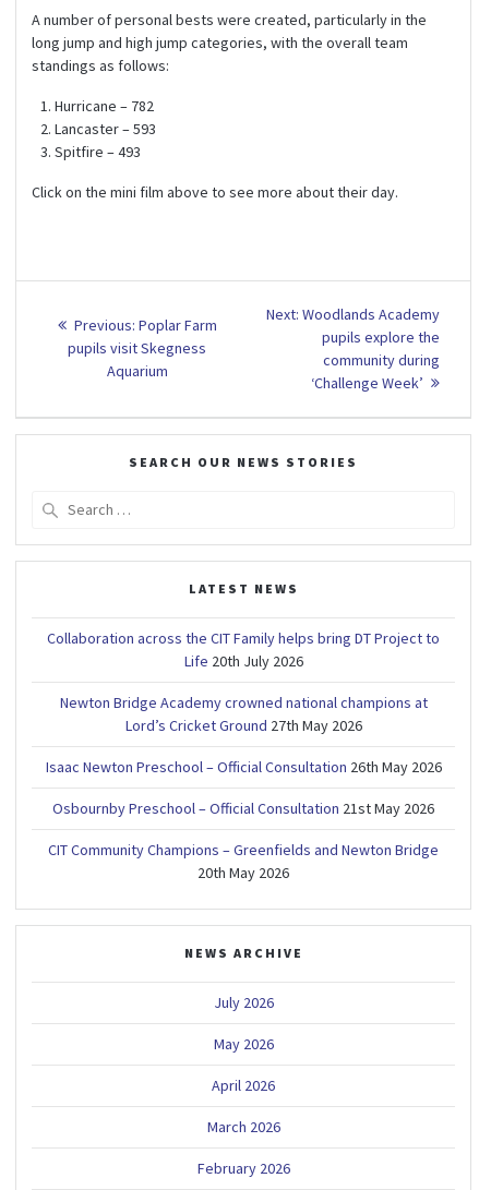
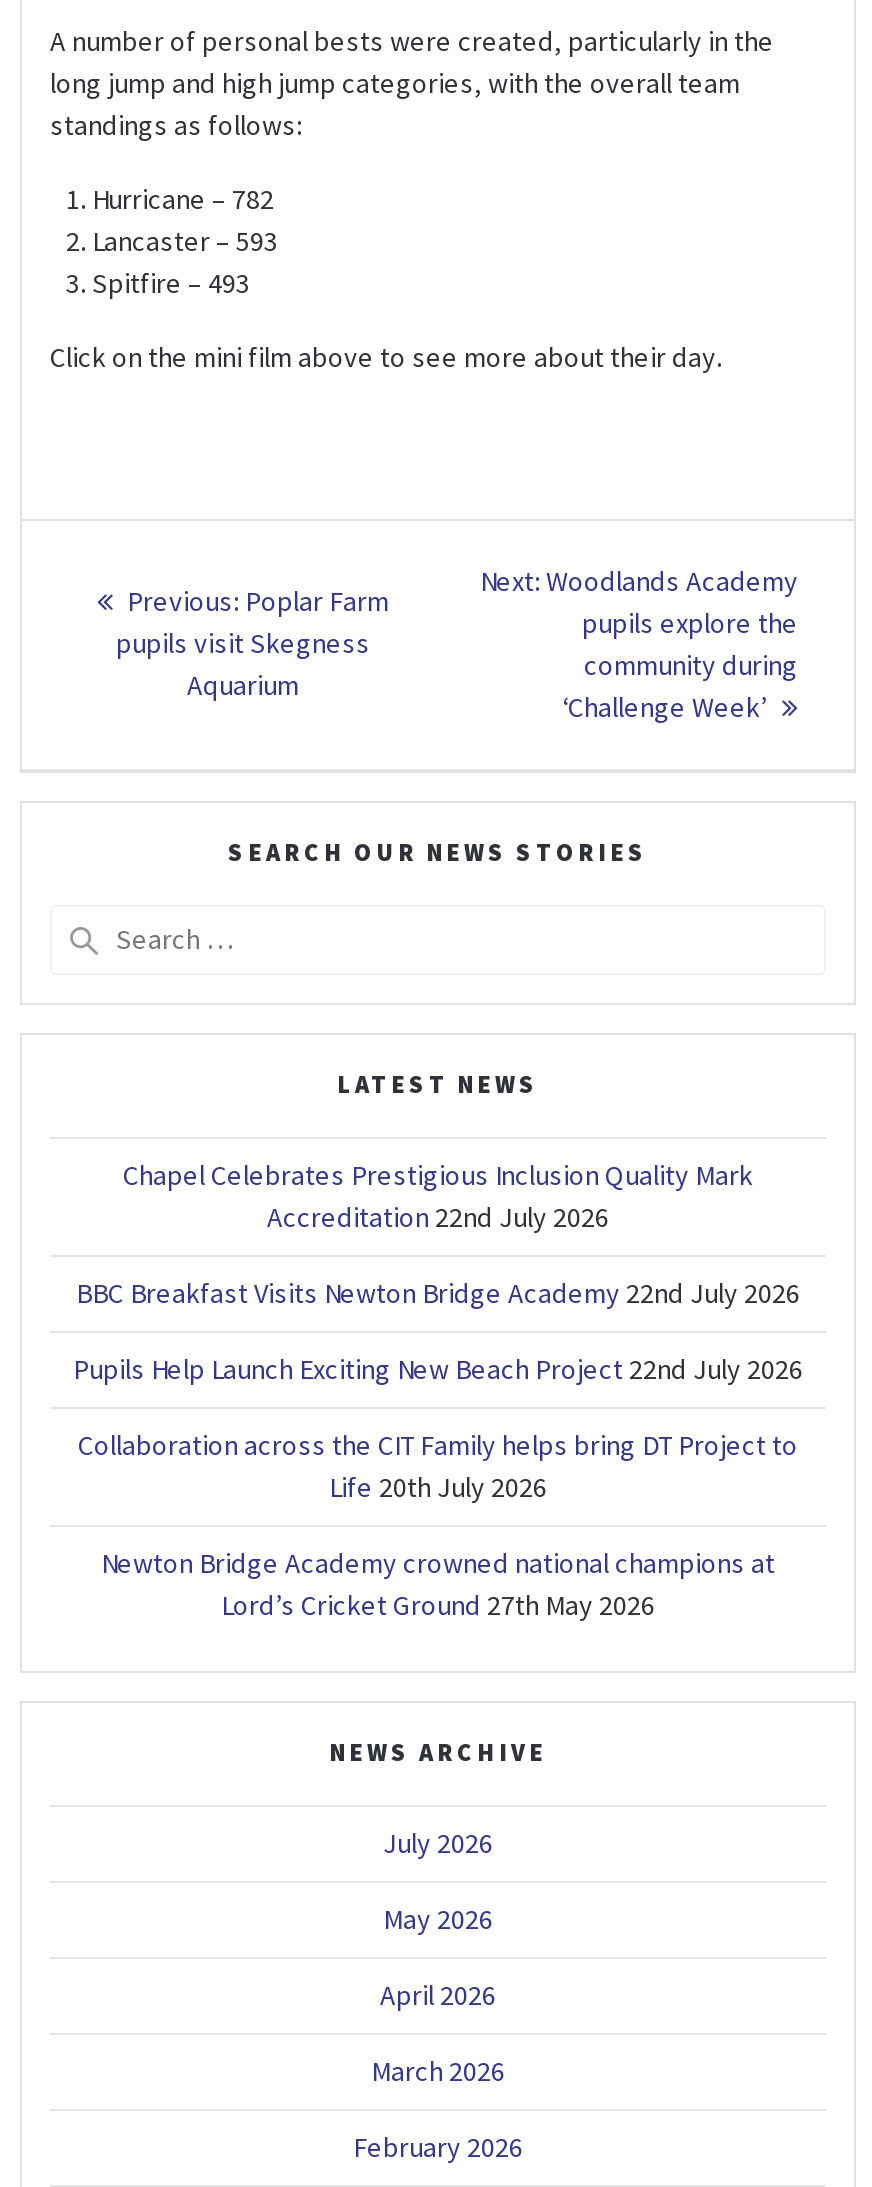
none -> [73,1157,803,1387] Chapel Celebrates Prestigious Inclusion Quality Mark | Accreditation 22nd July 2026 | BBC Breakfast Visits Newton Bridge Academy 22nd July 2026 | Pupils Help Launch Exciting New Beach Project 22nd July 2026
moved [47,628,440,735] -> [78,1427,798,1623]: Collaboration across the CIT Family helps bring DT Project to | Life 20th July 2026 | Newton Bridge Academy crowned national champions at | Lord’s Cricket Ground 27th May 2026
[45,757,441,882] Isaac Newton Preschool – Official Consultation 26th May 2026 | Osbournby Preschool – Official Consultation 21st May 2026 | CIT Community Champions – Greenfields and Newton Bridge | 20th May 2026 -> none

